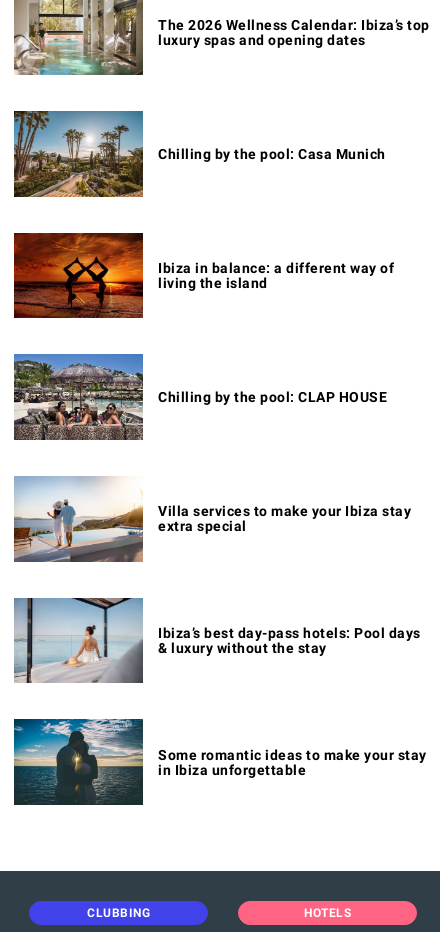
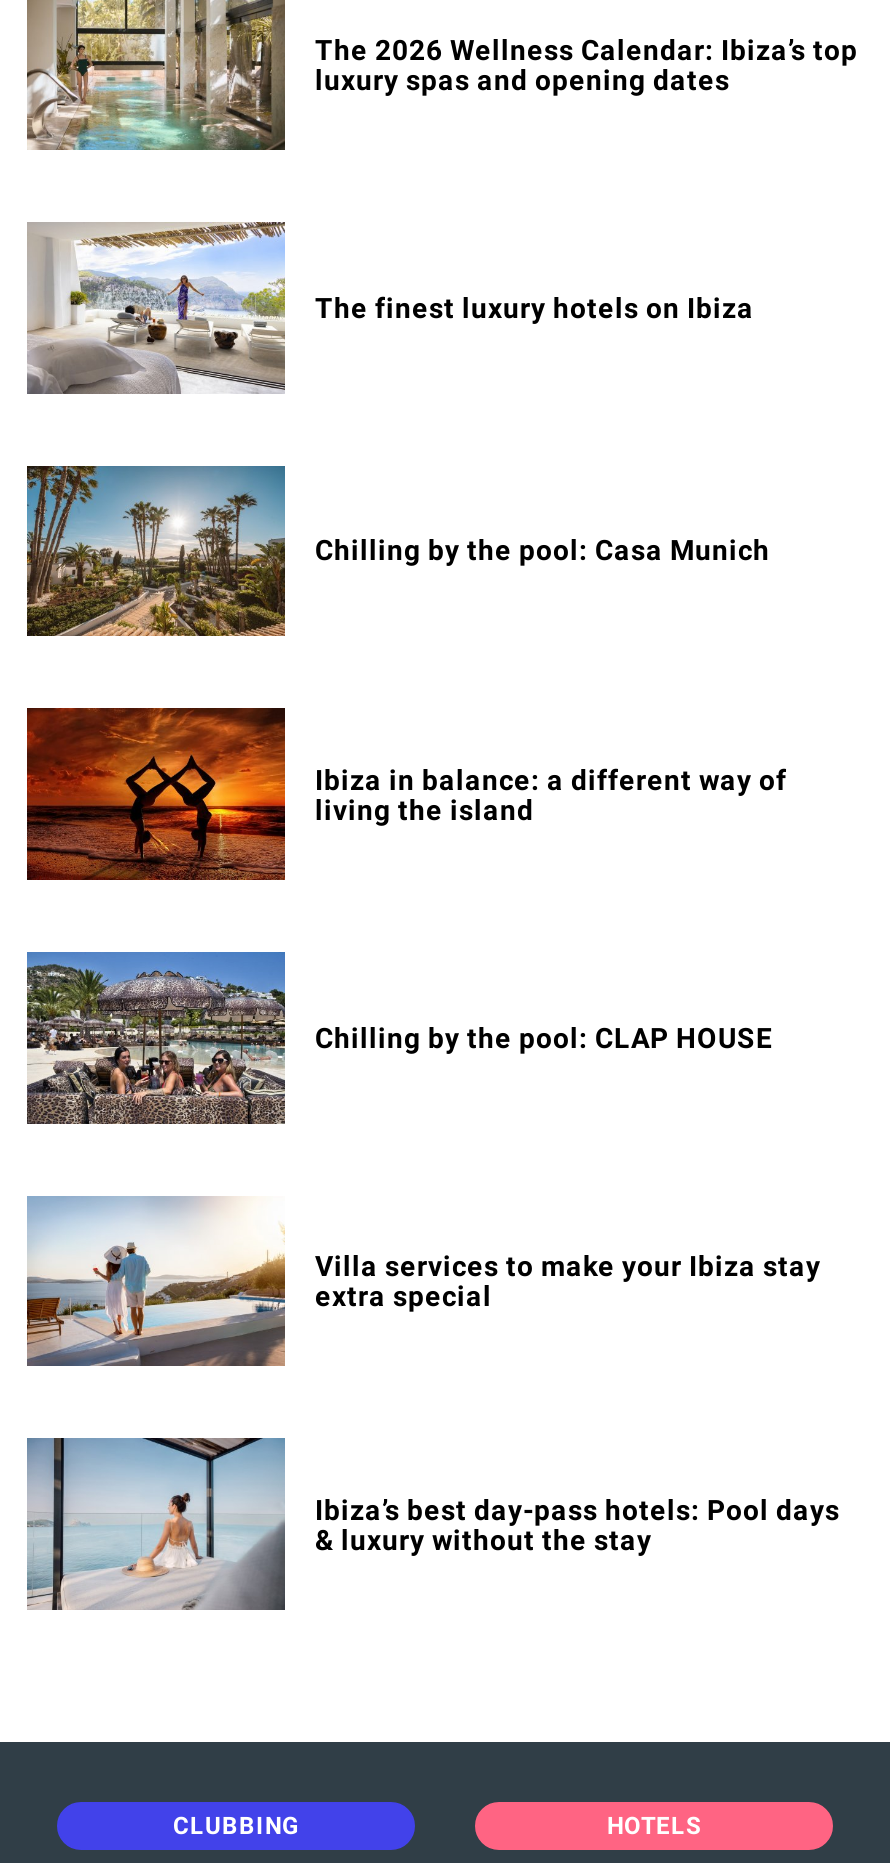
none -> [27,222,754,394] [image] | The finest luxury hotels on Ibiza
moved [12,109,420,656] -> [23,462,840,1555]: [image] | Chilling by the pool: Casa Munich | Ibiza in balance: a different way of | ... | Ibiza’s best day-pass hotels: Pool days | & luxury without the stay
[14,718,426,806] [image] | Some romantic ideas to make your stay | in Ibiza unforgettable -> none

